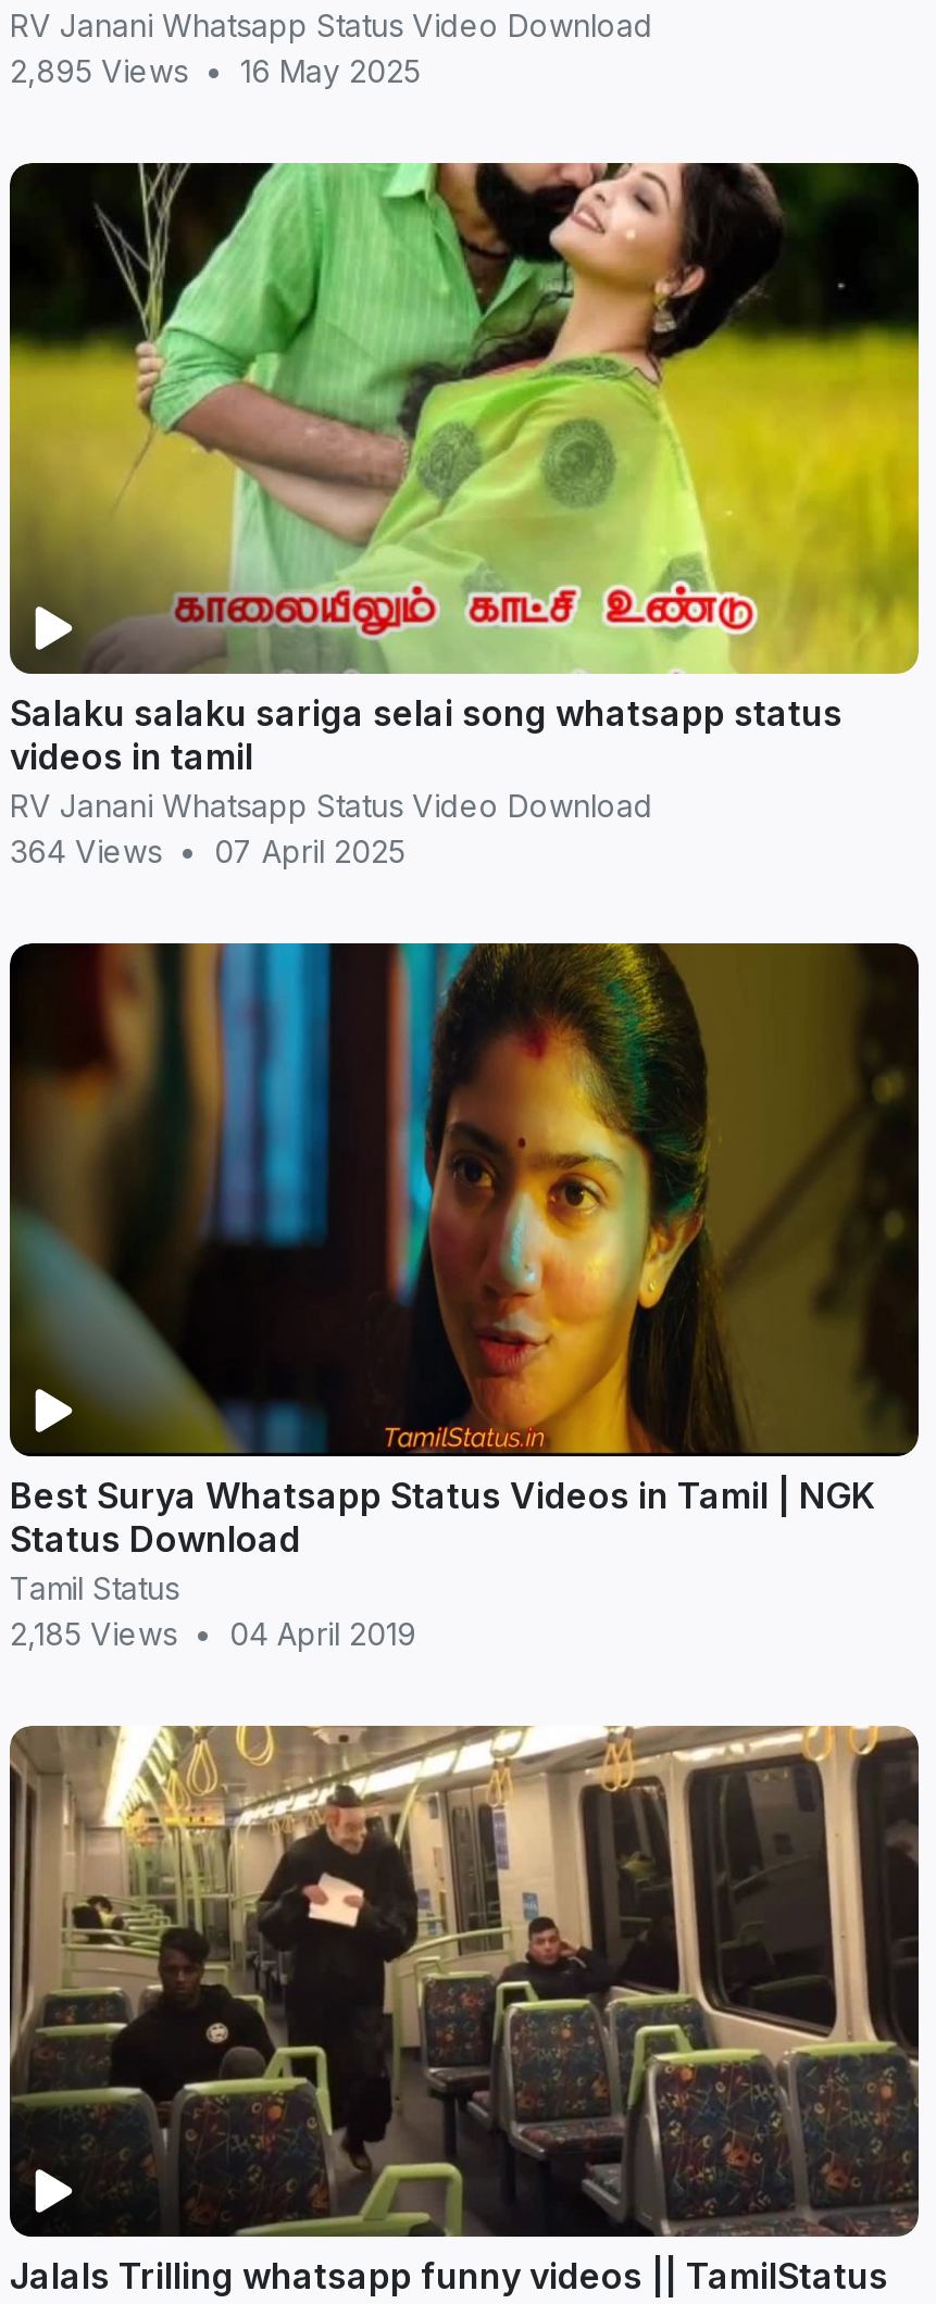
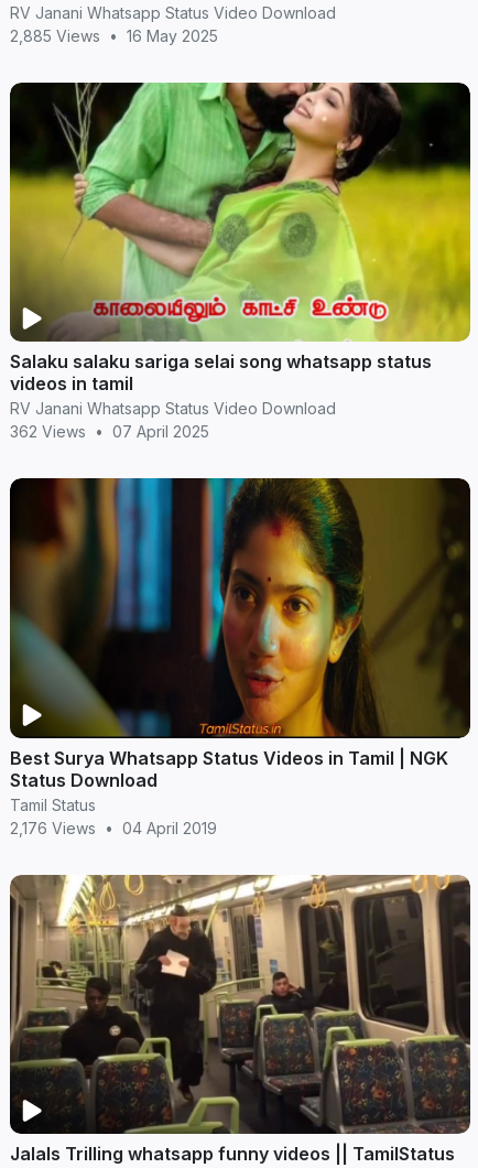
[10,53,421,90] 2,895 Views • 16 May 2025 -> [10,27,218,45] 2,885 Views • 16 May 2025
[10,833,405,870] 364 Views • 07 April 2025 -> [10,422,209,441] 362 Views • 07 April 2025
[10,1614,416,1651] 2,185 Views • 04 April 2019 -> [10,818,217,837] 2,176 Views • 04 April 2019

